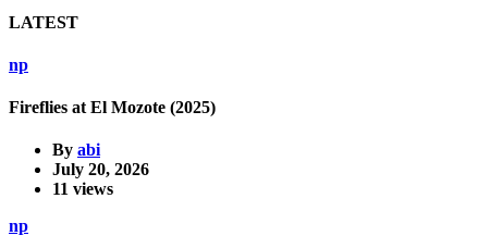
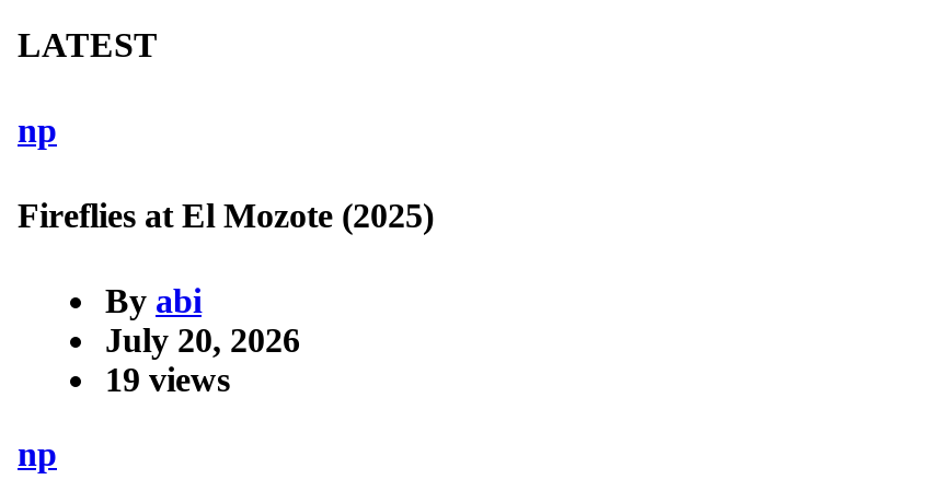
[52,180,113,198] 11 views -> [105,362,230,399] 19 views

